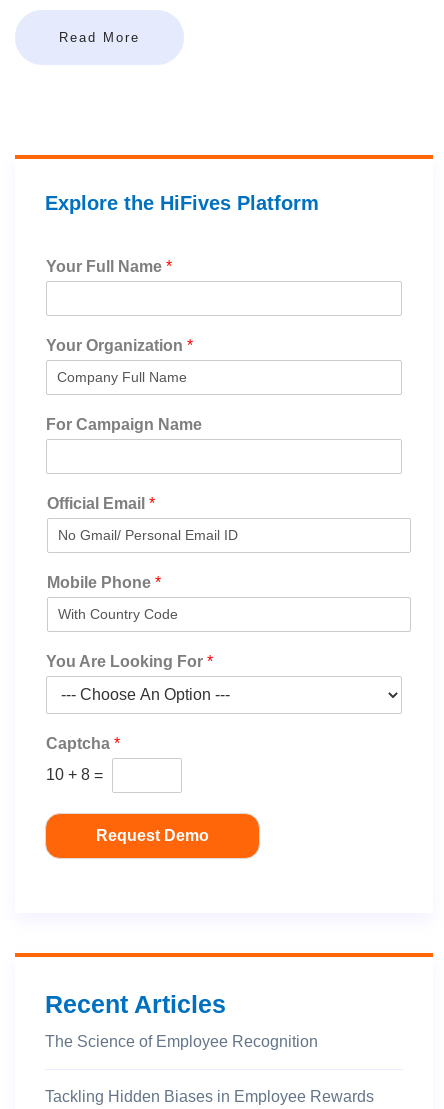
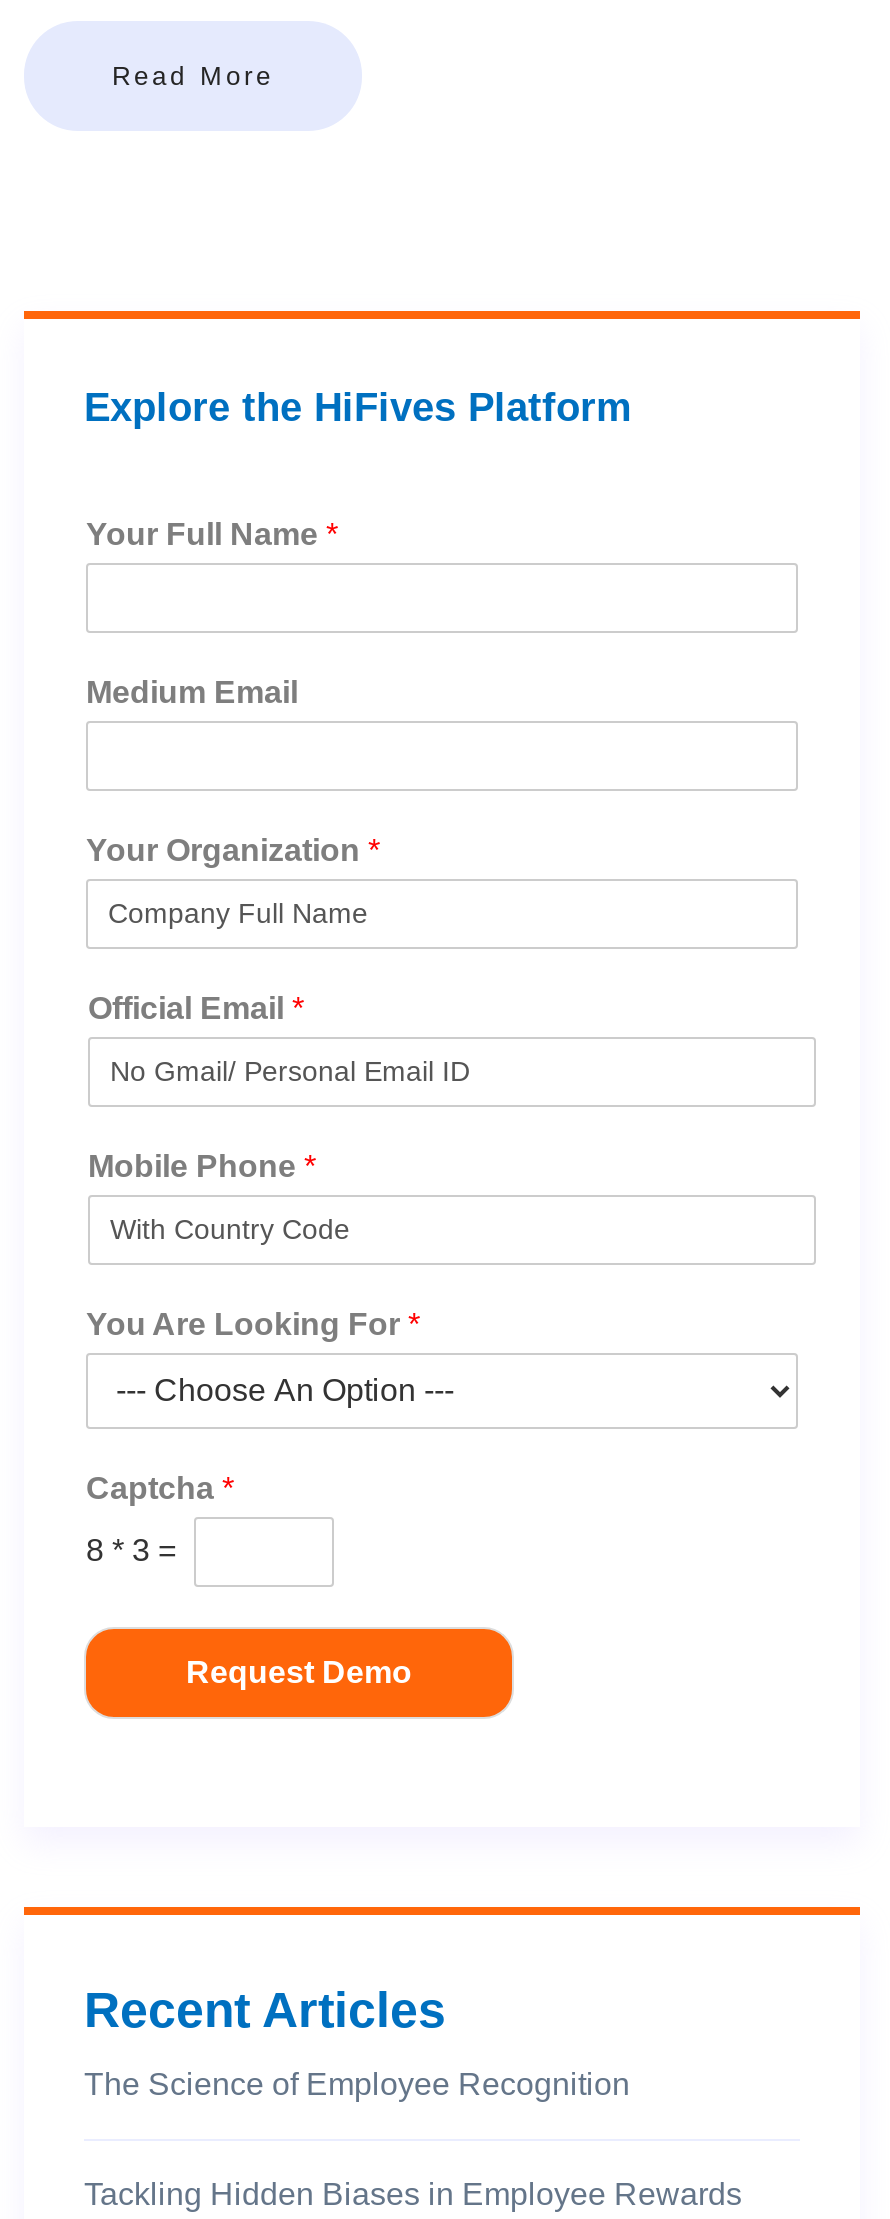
none -> [86,675,298,709] Medium Email
moved [46,337,193,354] -> [86,833,380,867]: Your Organization *
[46,416,202,433] For Campaign Name -> none
[46,766,103,783] 10 + 8 = -> [86,1534,176,1568] 8 * 3 =

